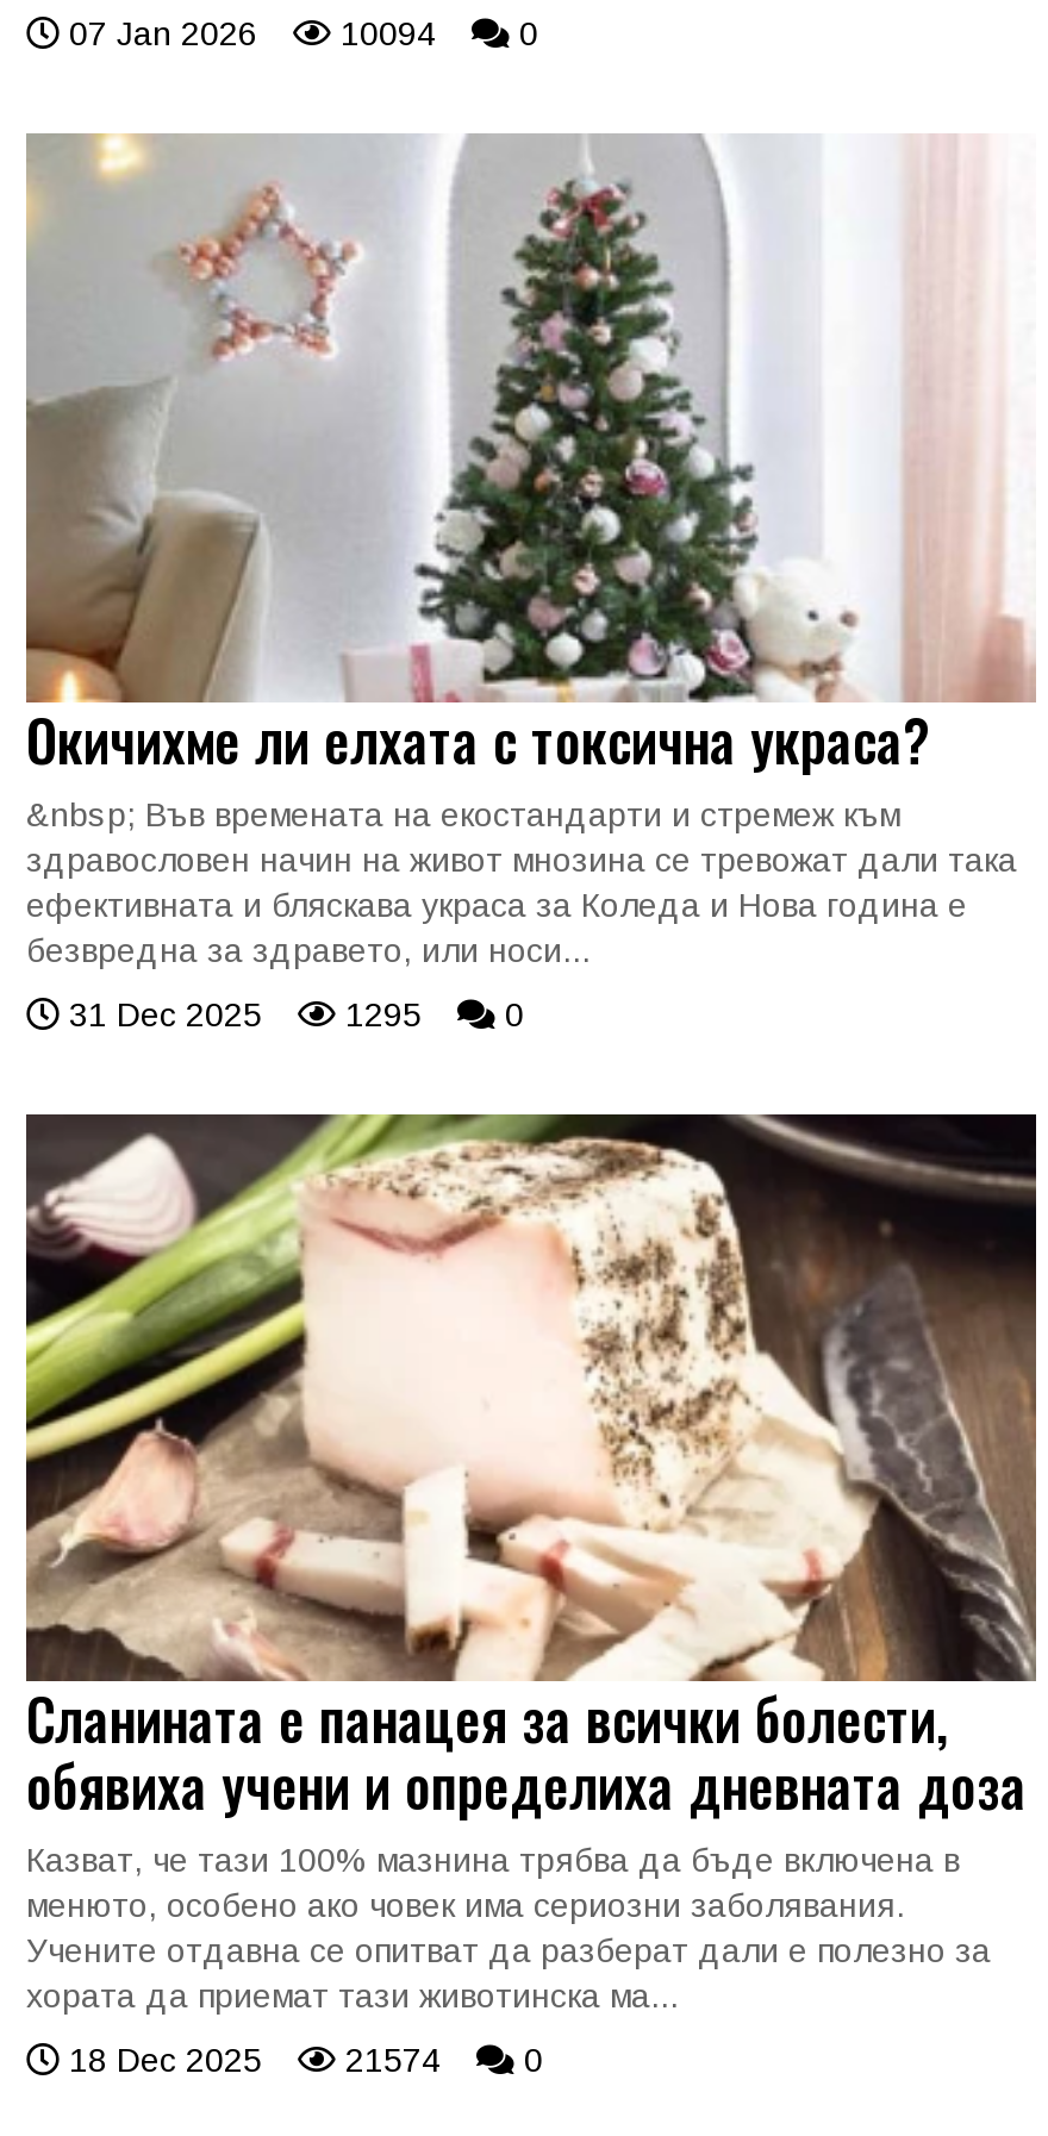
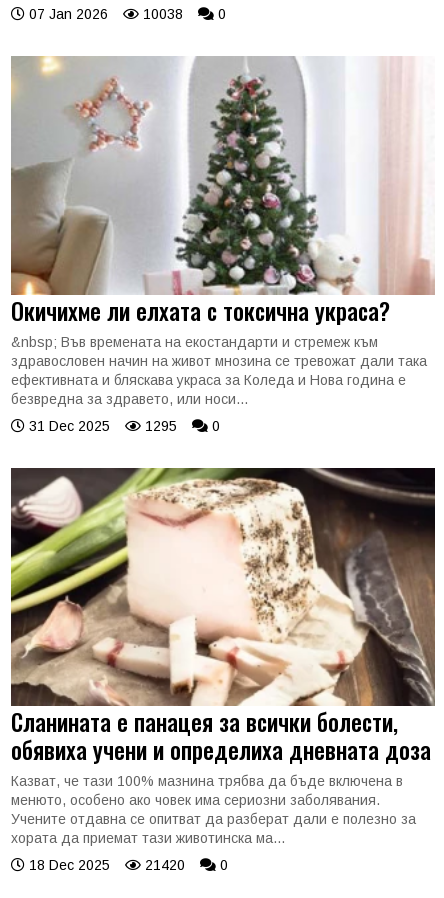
[60,14,538,52] 07 Jan 2026 10094 0 -> [25,6,226,22] 07 Jan 2026 10038 0
[60,2041,543,2079] 18 Dec 2025 21574 0 -> [25,857,228,873] 18 Dec 2025 21420 0

